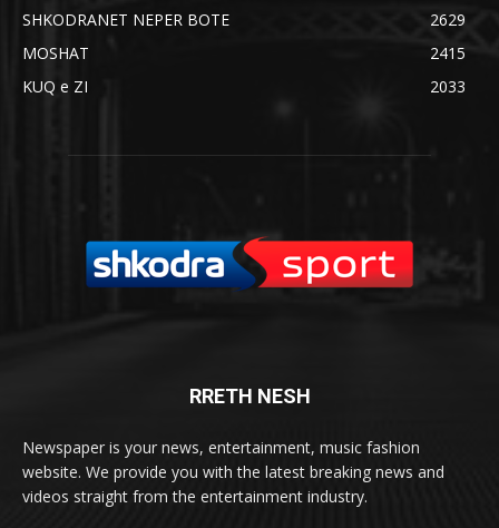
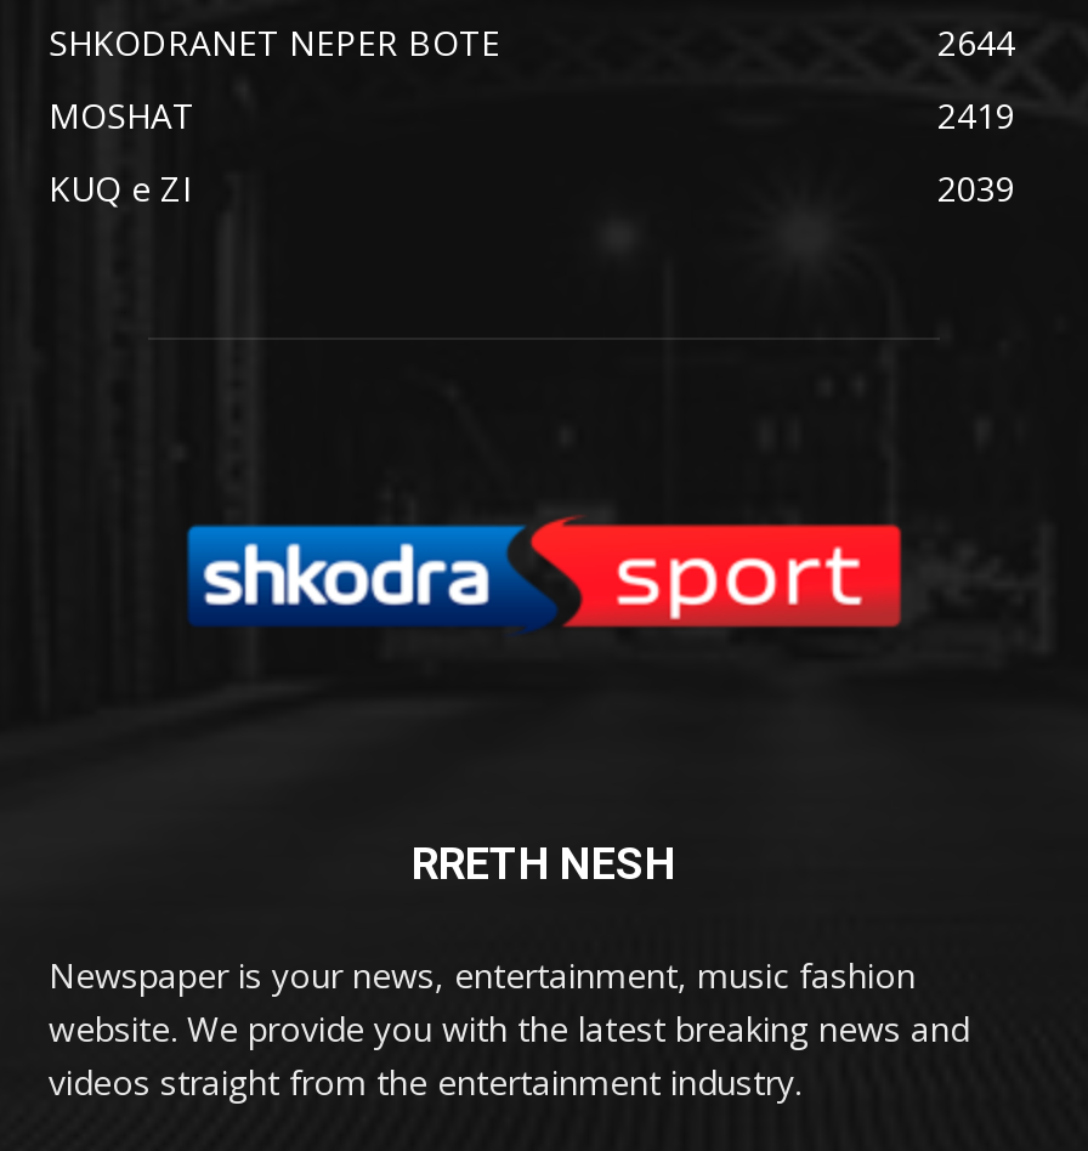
[430,9,466,30] 2629 -> [937,19,1015,65] 2644
[430,42,466,63] 2415 -> [937,92,1015,138] 2419
[430,76,466,97] 2033 -> [937,165,1015,211] 2039

